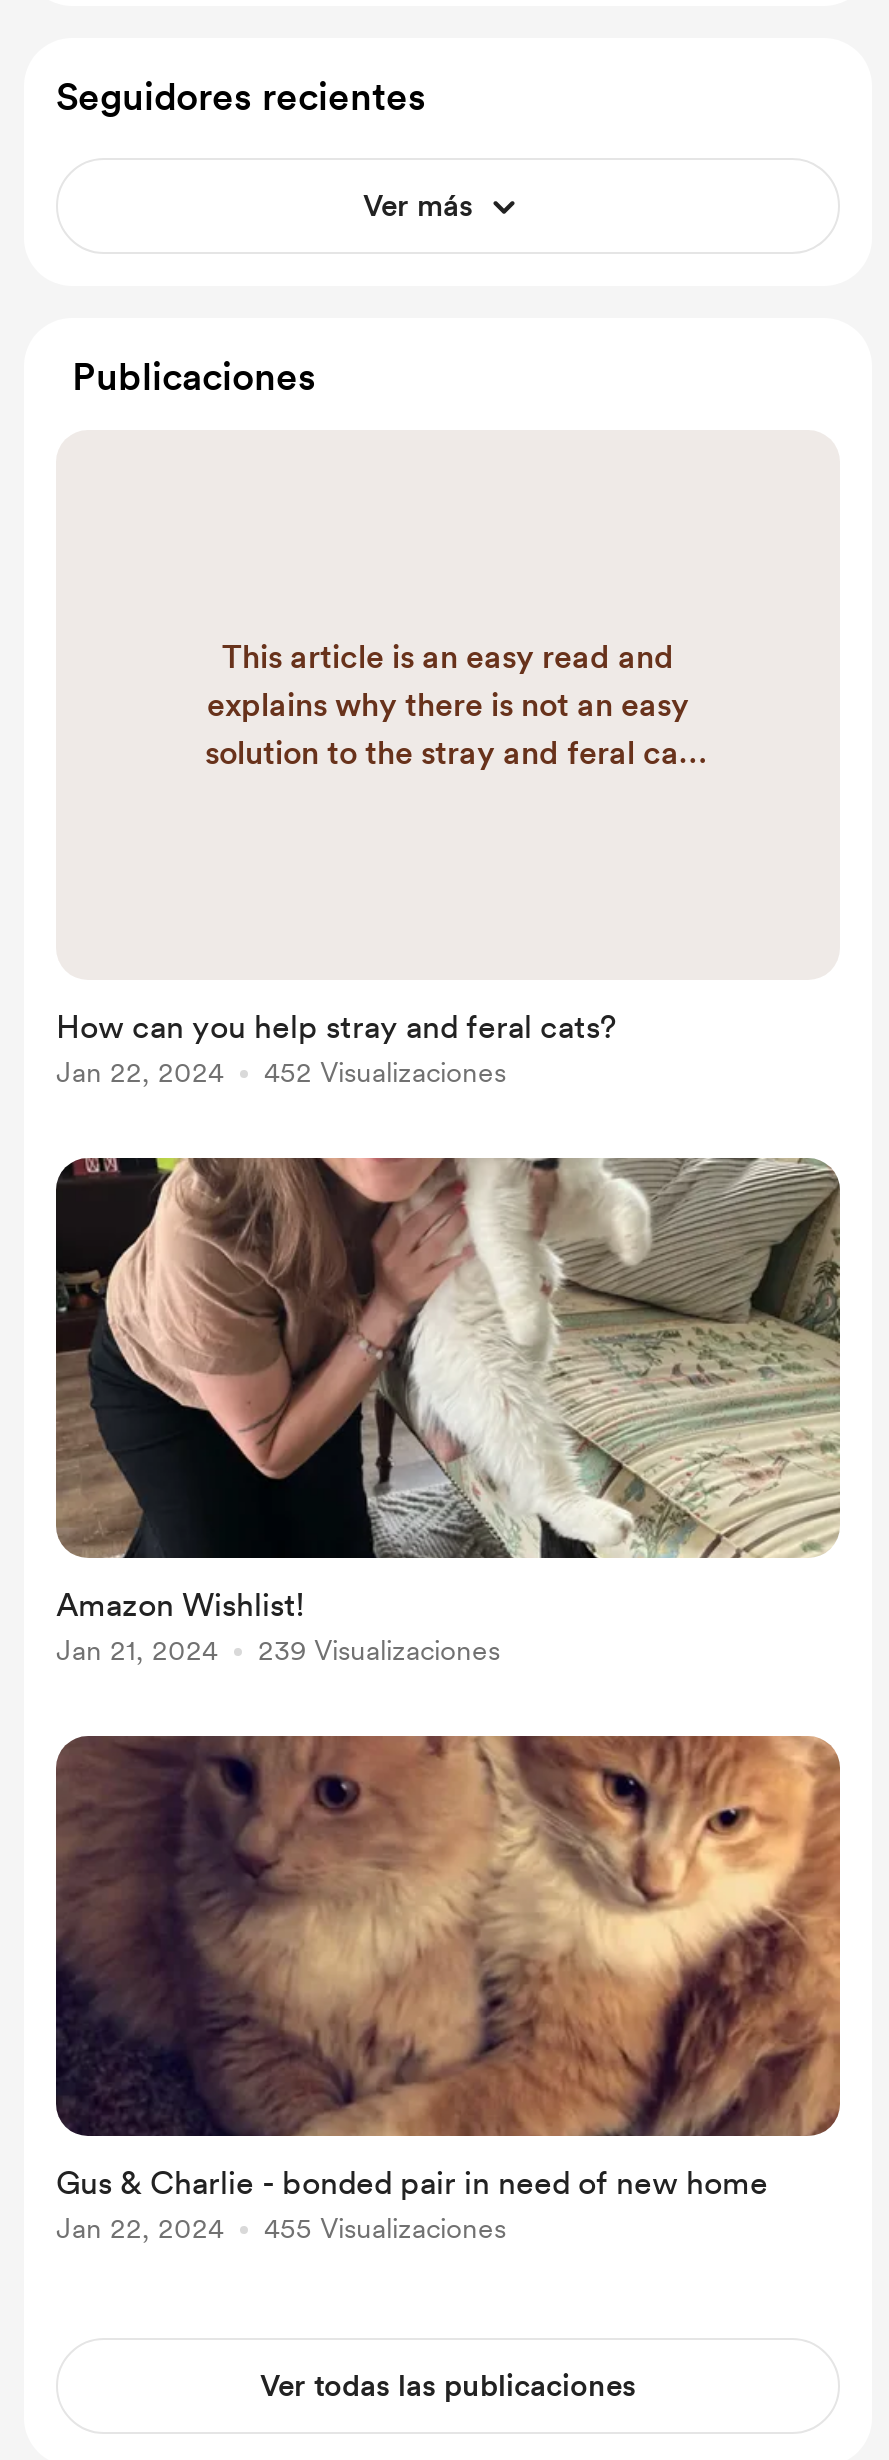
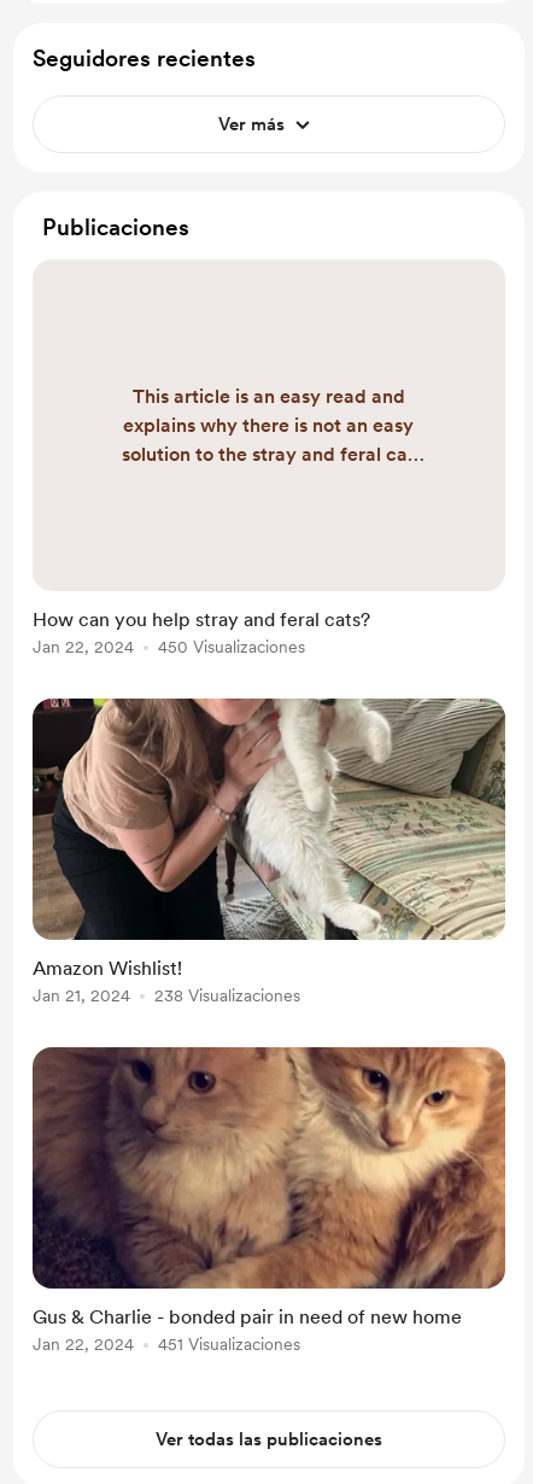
[264,1056,506,1088] 452 Visualizaciones -> [158,637,305,656] 450 Visualizaciones
[258,1634,500,1666] 239 Visualizaciones -> [154,986,300,1005] 238 Visualizaciones
[264,2212,506,2244] 455 Visualizaciones -> [158,1334,300,1354] 451 Visualizaciones

